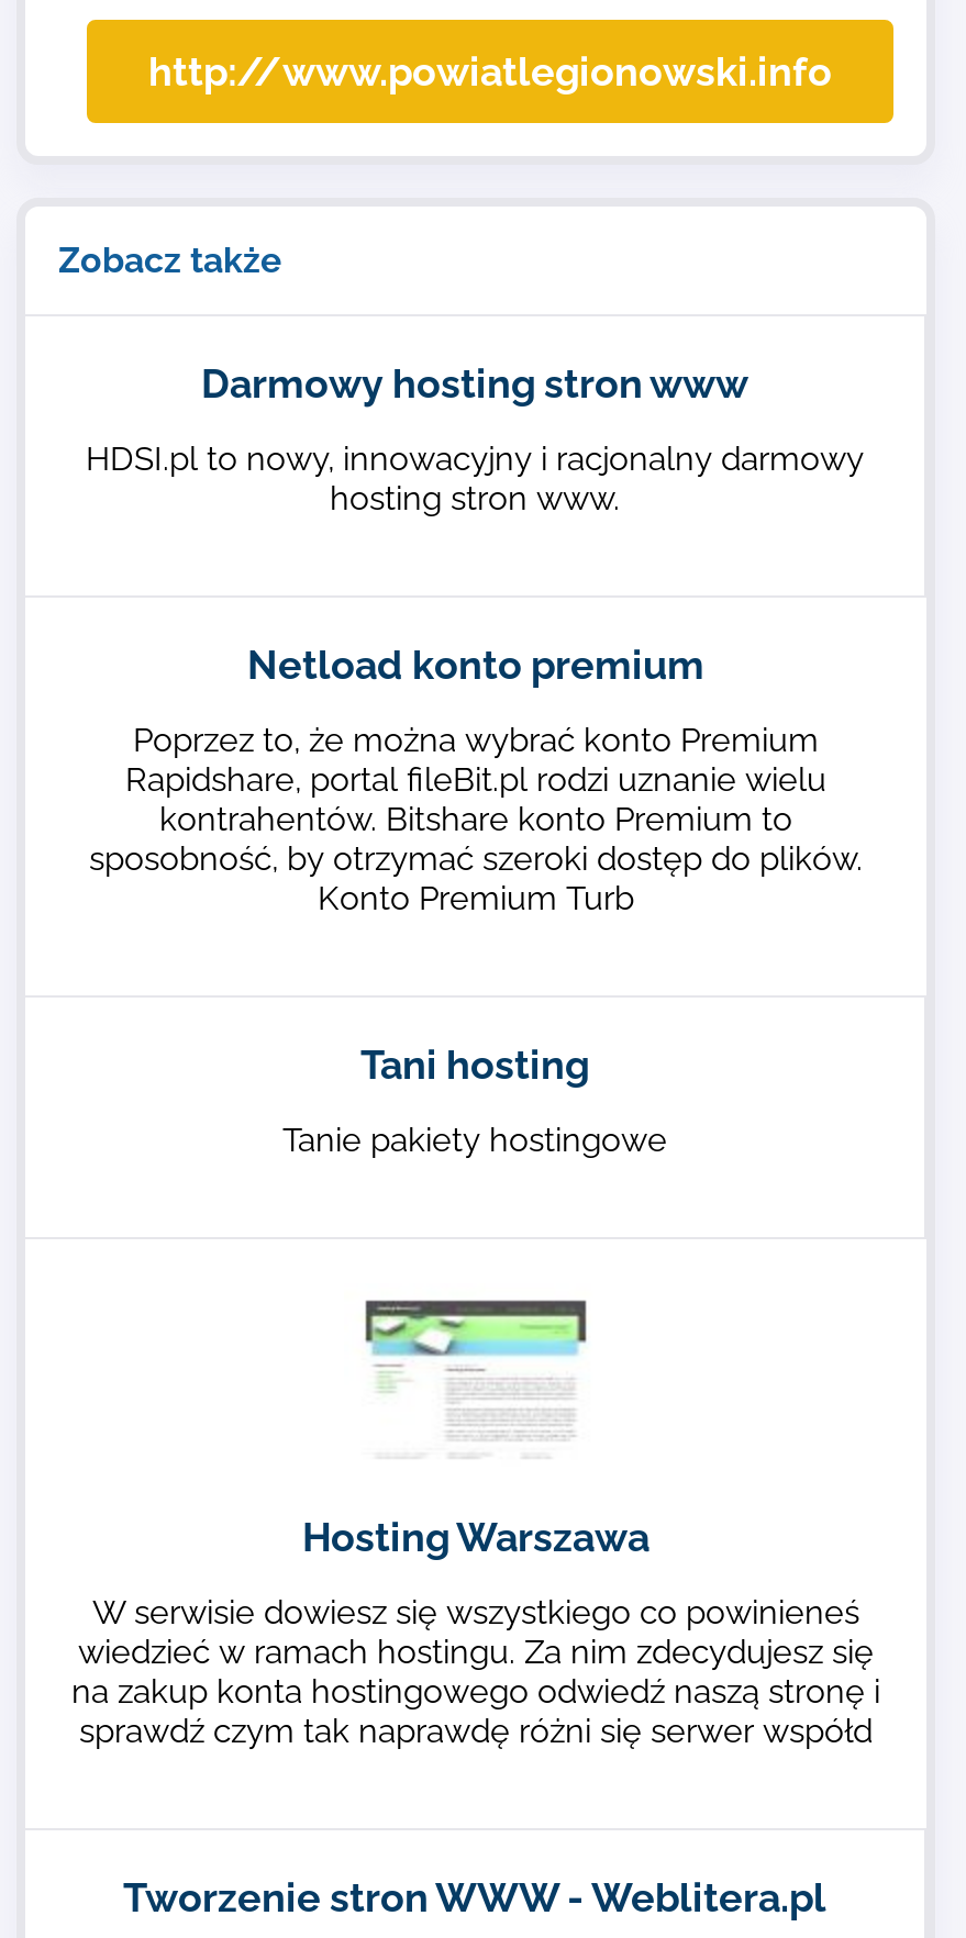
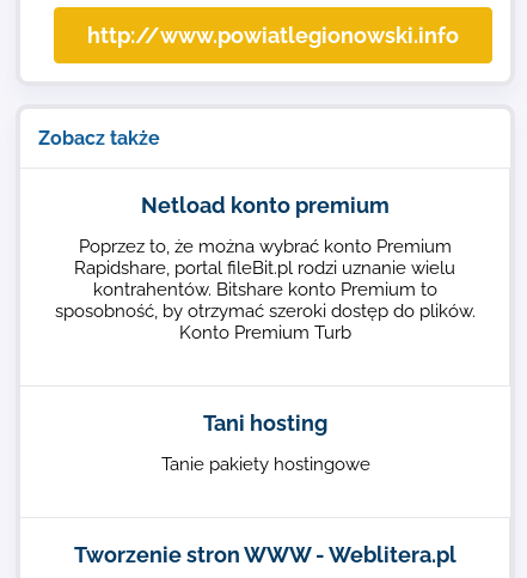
[86,360,864,519] Darmowy hosting stron www | HDSI.pl to nowy, innowacyjny i racjonalny darmowy | hosting stron www. -> none
[364,1299,588,1389] [image] -> none
[71,1514,880,1751] Hosting Warszawa | W serwisie dowiesz się wszystkiego co powinieneś | wiedzieć w ramach hostingu. Za nim zdecydujesz się | na zakup konta hostingowego odwiedź naszą stronę i | sprawdź czym tak naprawdę różni się serwer współd -> none

